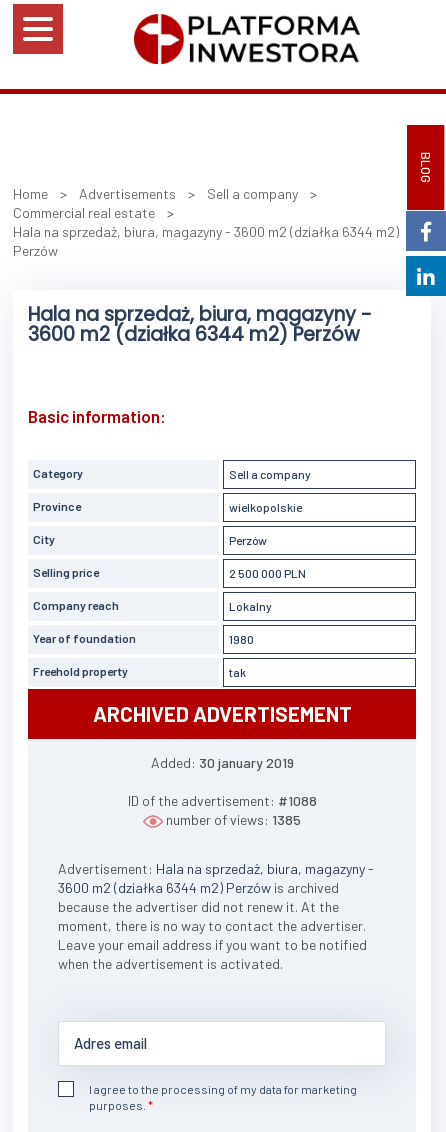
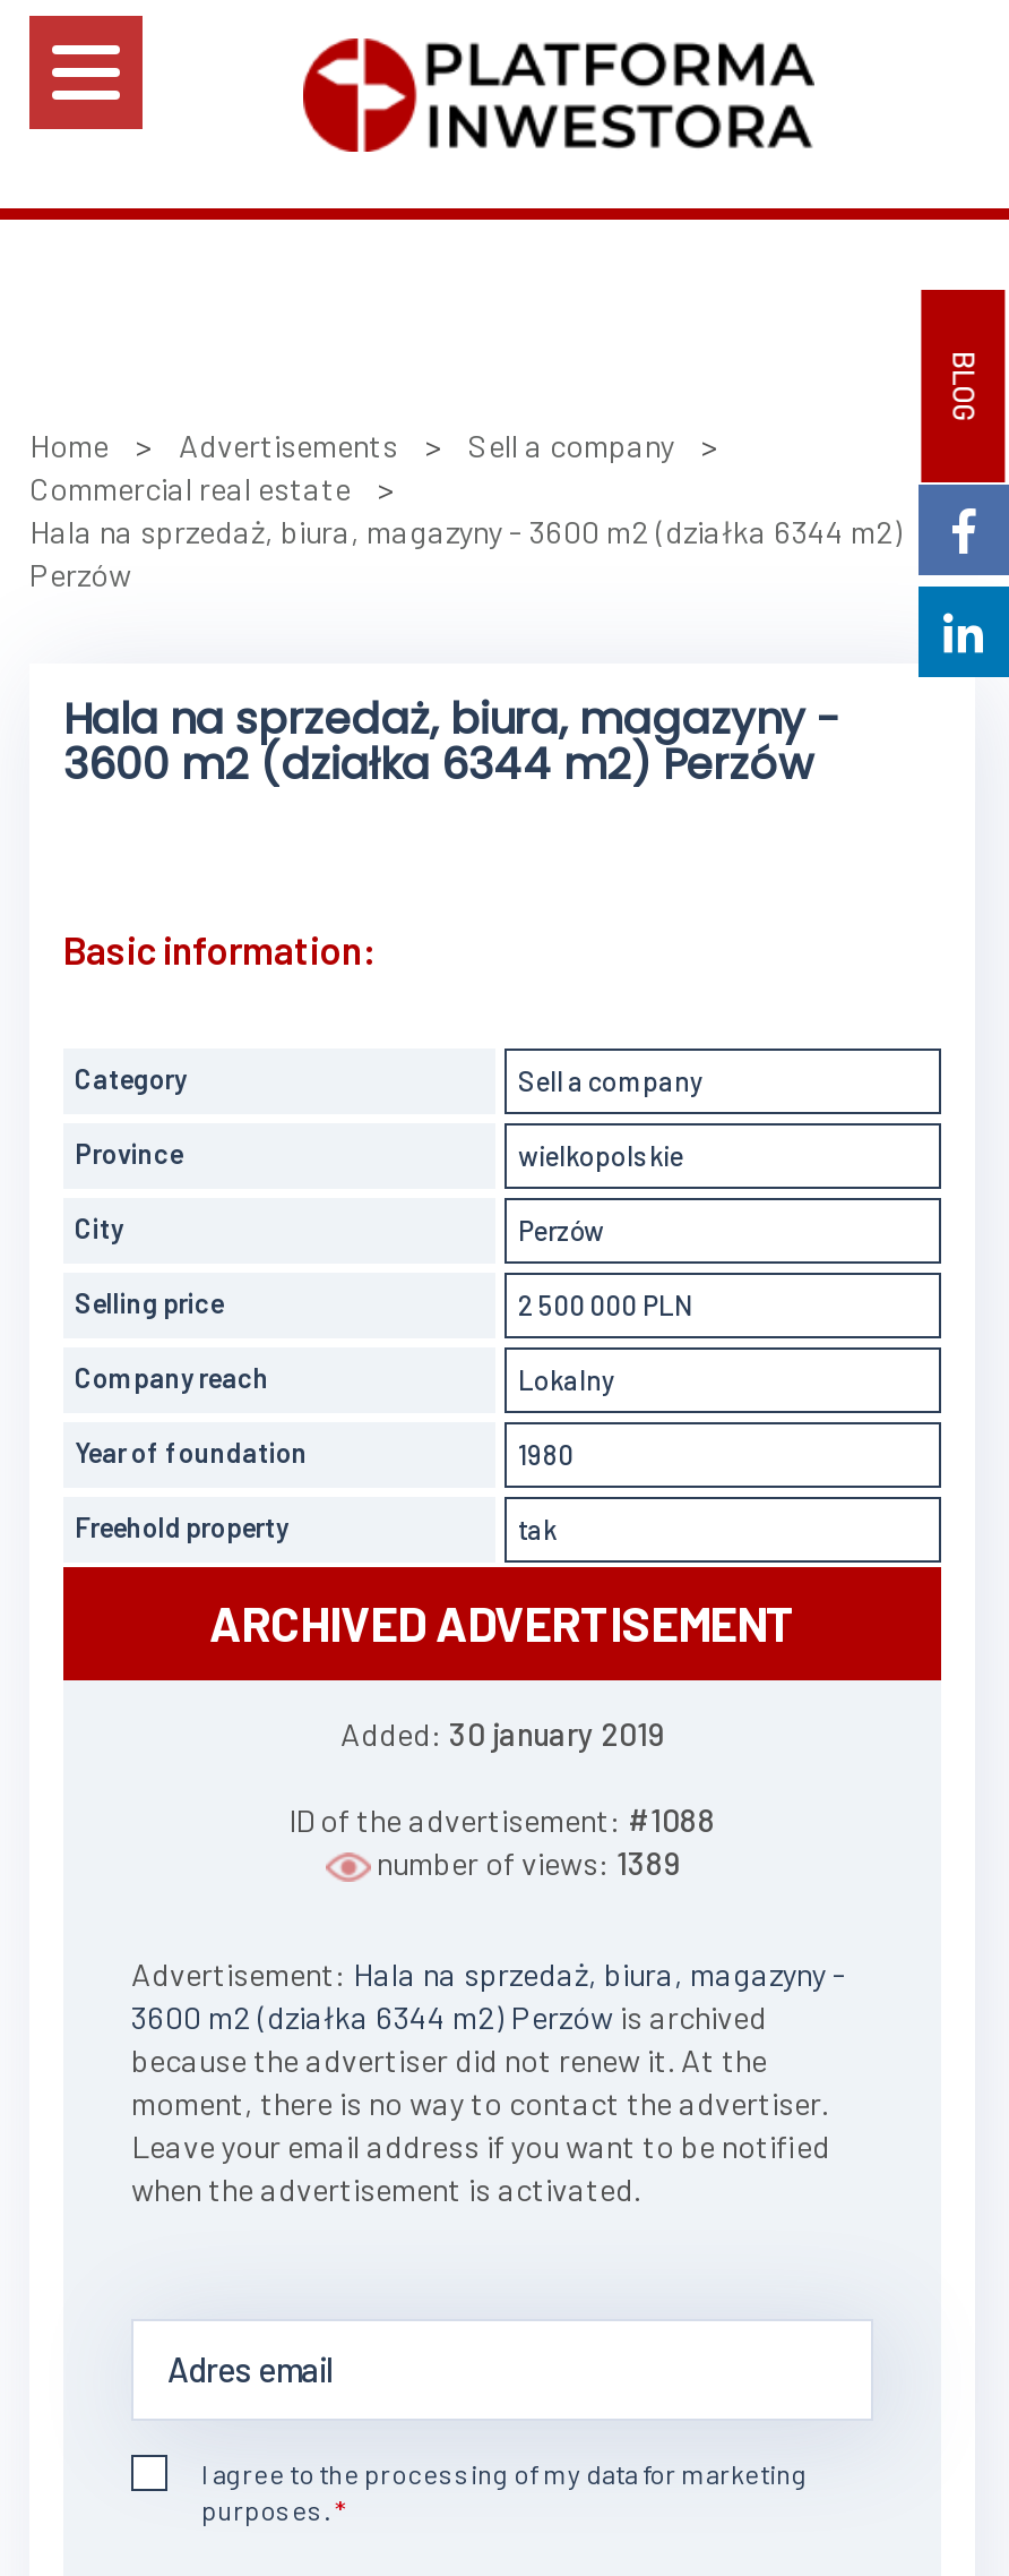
[163,811,301,828] number of views: 1385 -> [370,1843,680,1882] number of views: 1389

